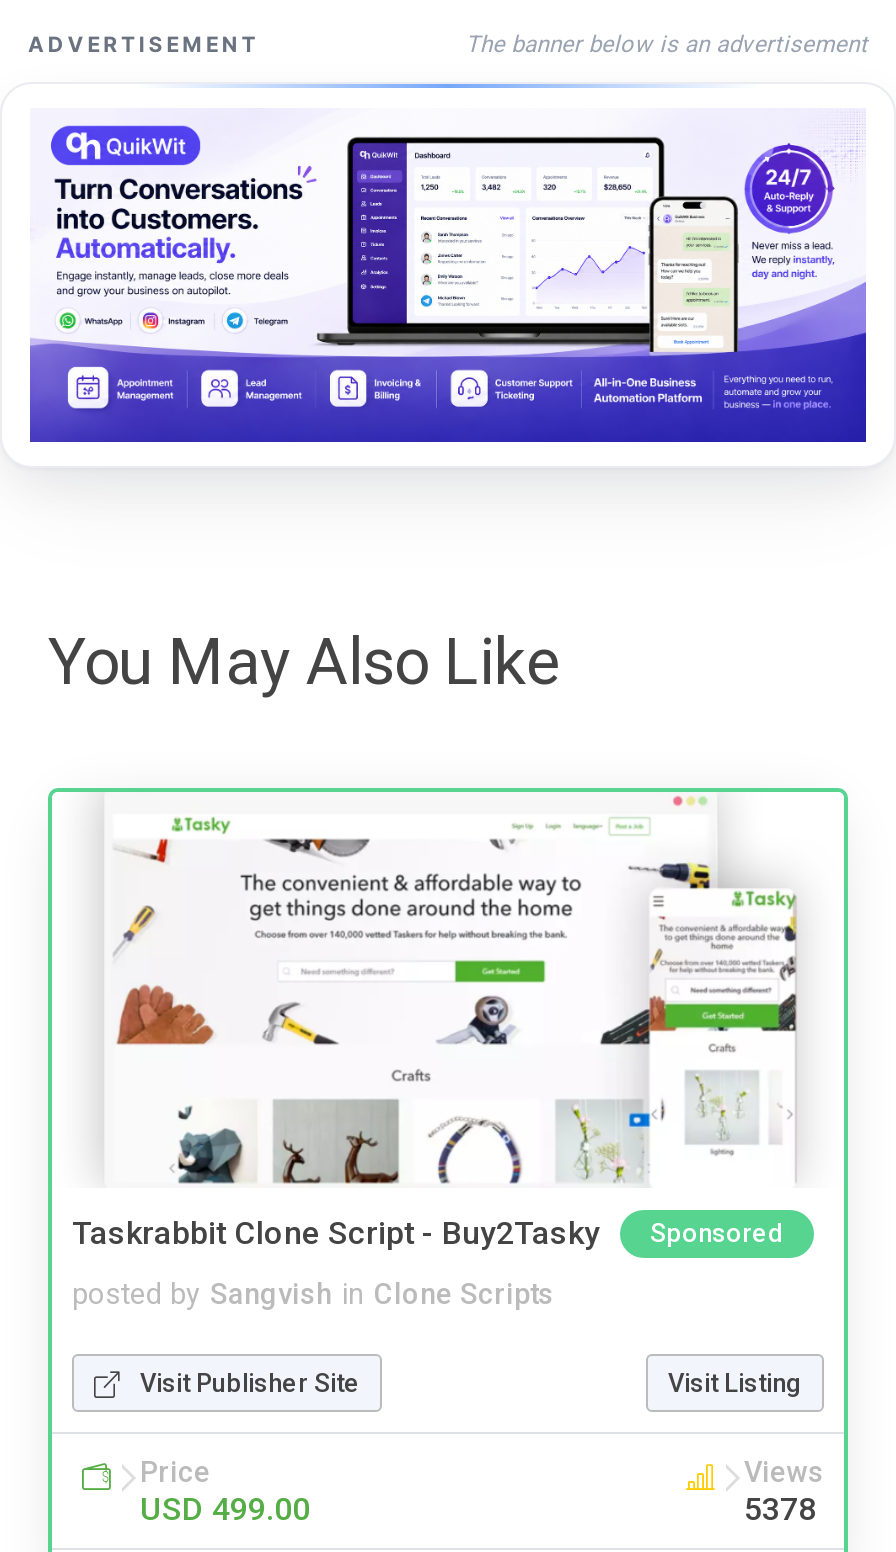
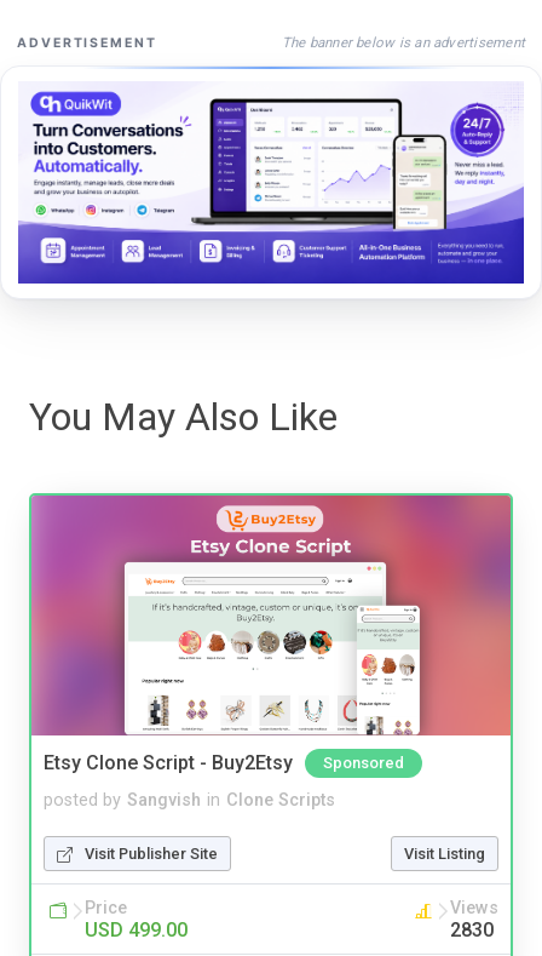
[52,792,844,1251] [image] | Taskrabbit Clone Script - Buy2Tasky -> [30,494,512,774] [image] | Etsy Clone Script - Buy2Etsy
[744,1489,816,1527] 5378 -> [450,918,494,941] 2830

